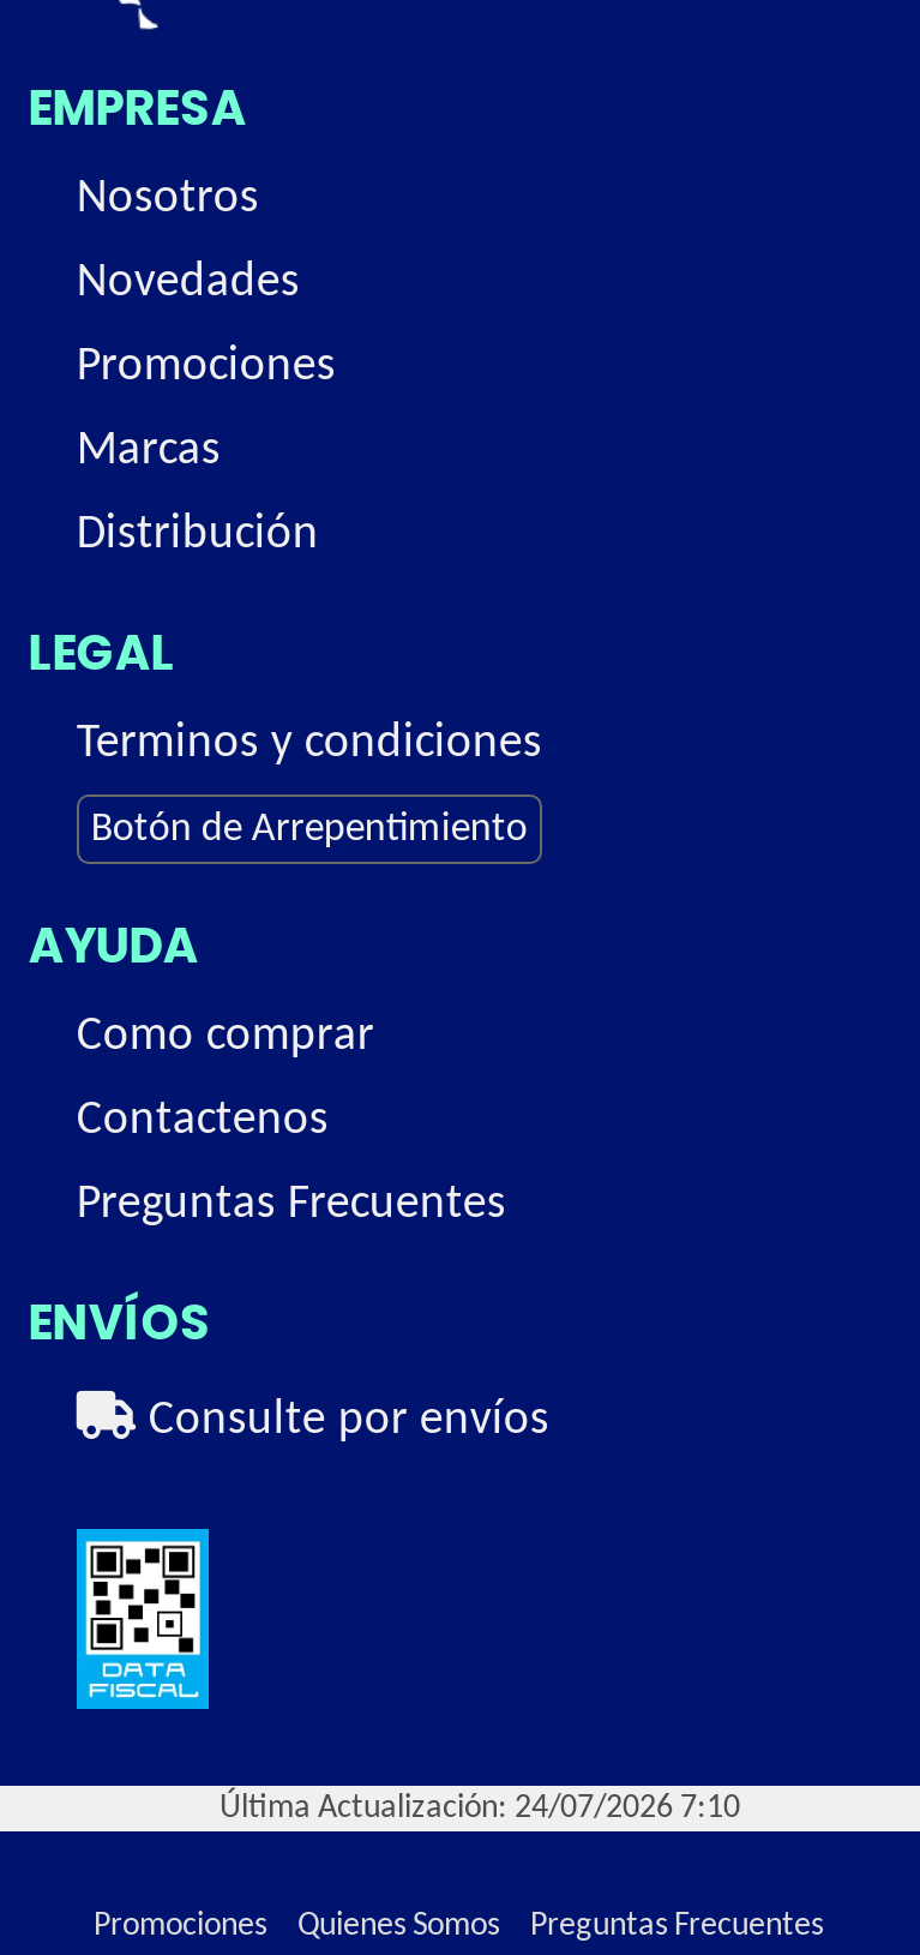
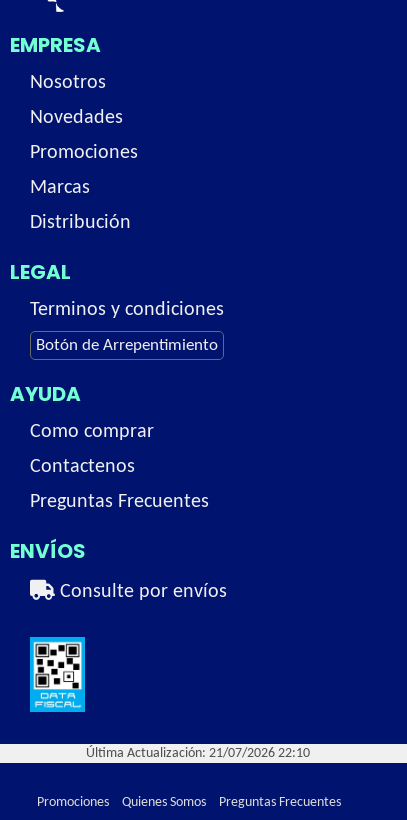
[220,1790,740,1826] Última Actualización: 24/07/2026 7:10 -> [86,746,310,761] Última Actualización: 21/07/2026 22:10

